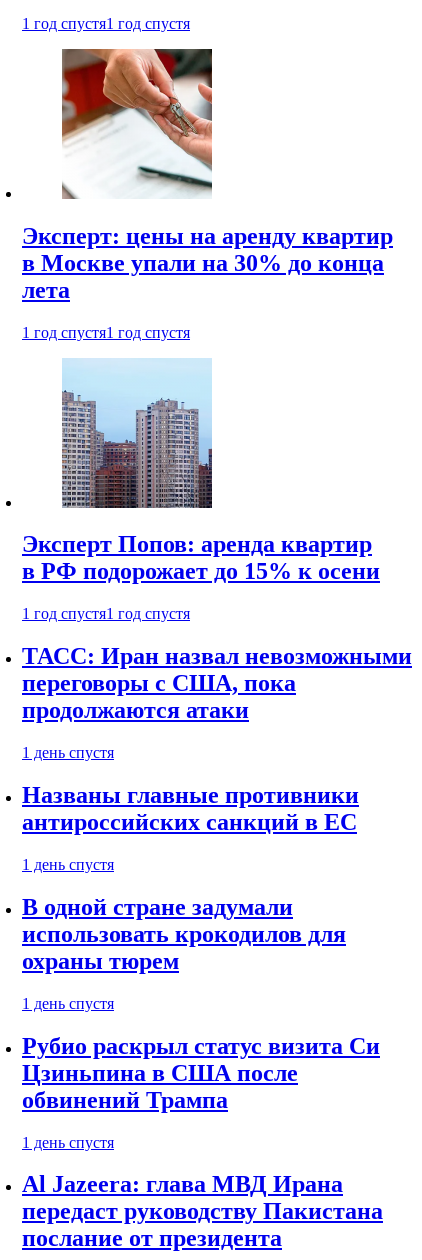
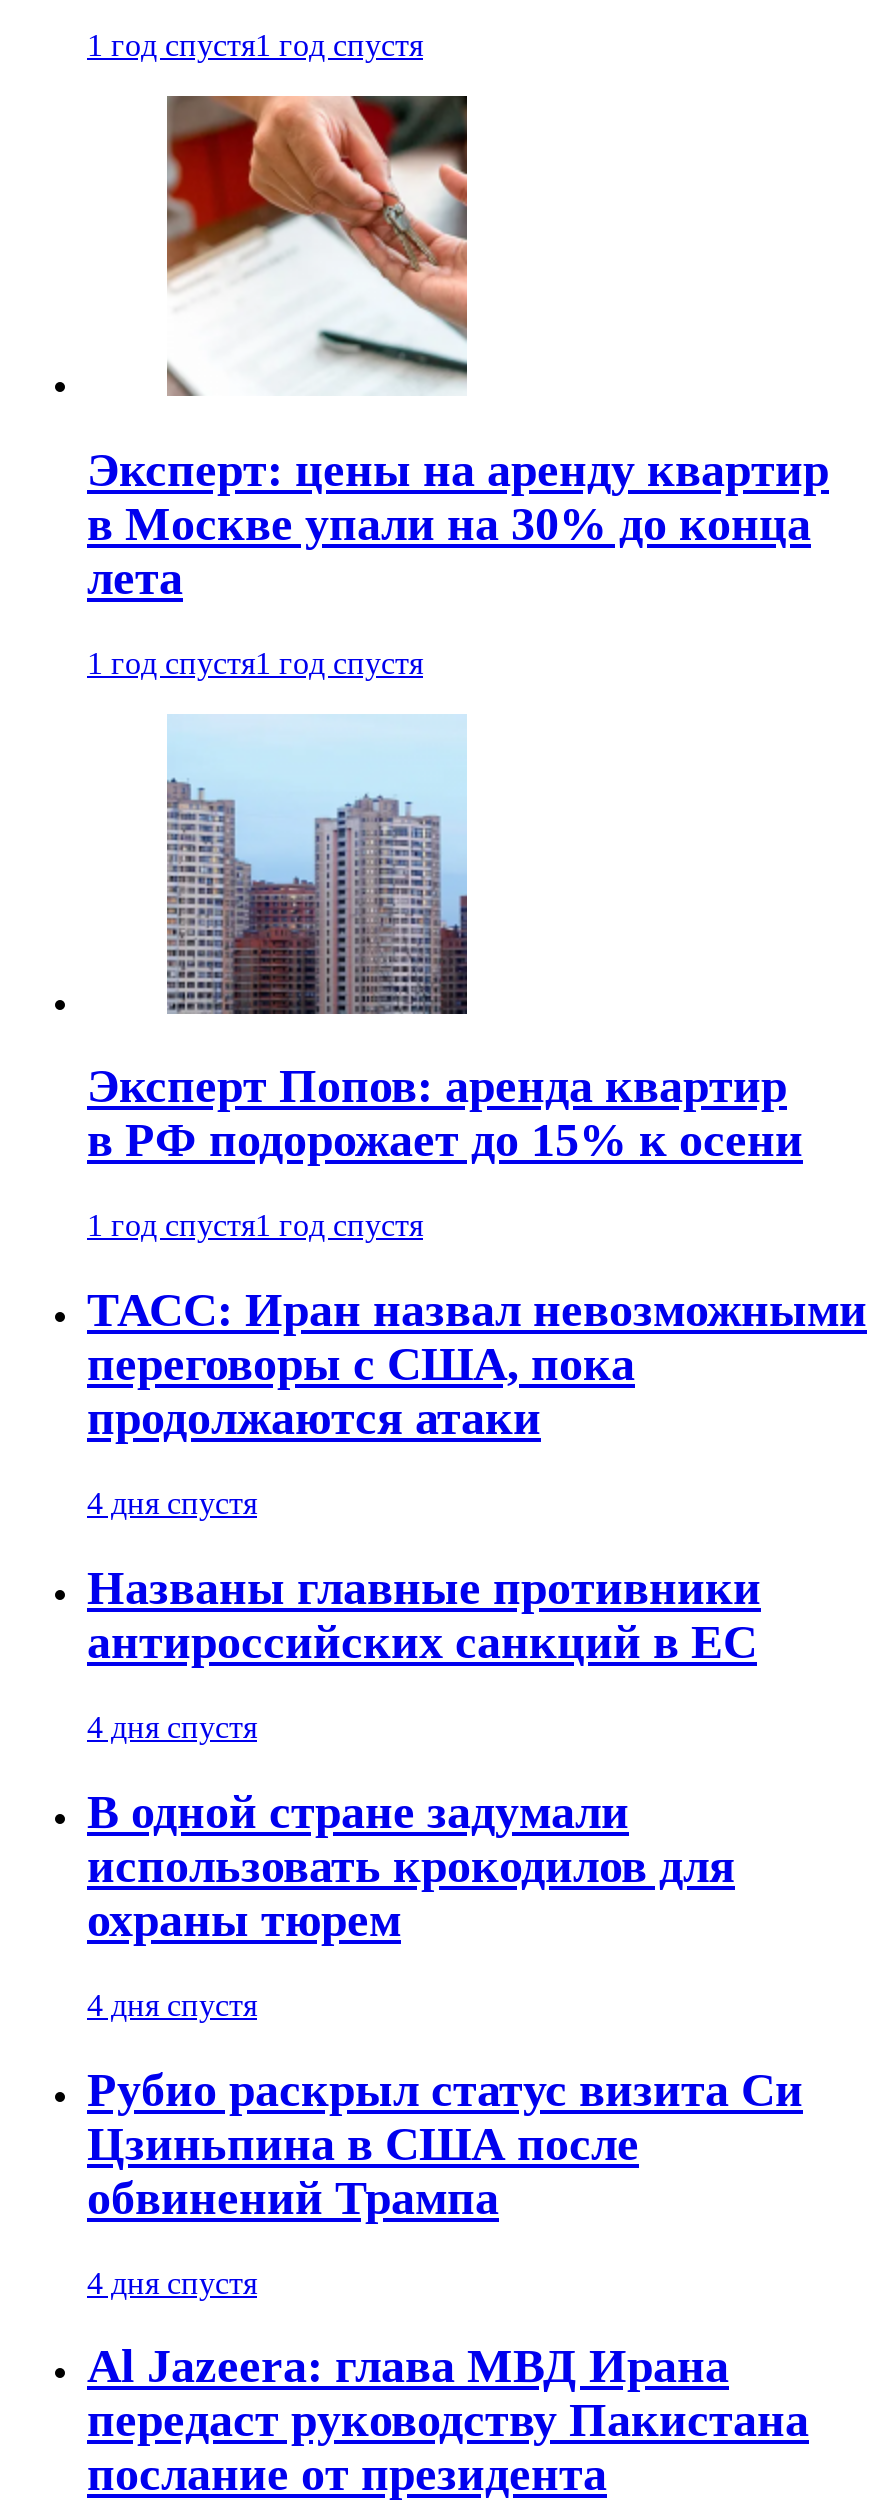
[22,744,114,761] 1 день спустя -> [87,1486,257,1520] 4 дня спустя
[22,856,114,873] 1 день спустя -> [87,1710,257,1744] 4 дня спустя
[22,995,114,1012] 1 день спустя -> [87,1988,257,2022] 4 дня спустя
[22,1134,114,1151] 1 день спустя -> [87,2265,257,2299] 4 дня спустя

